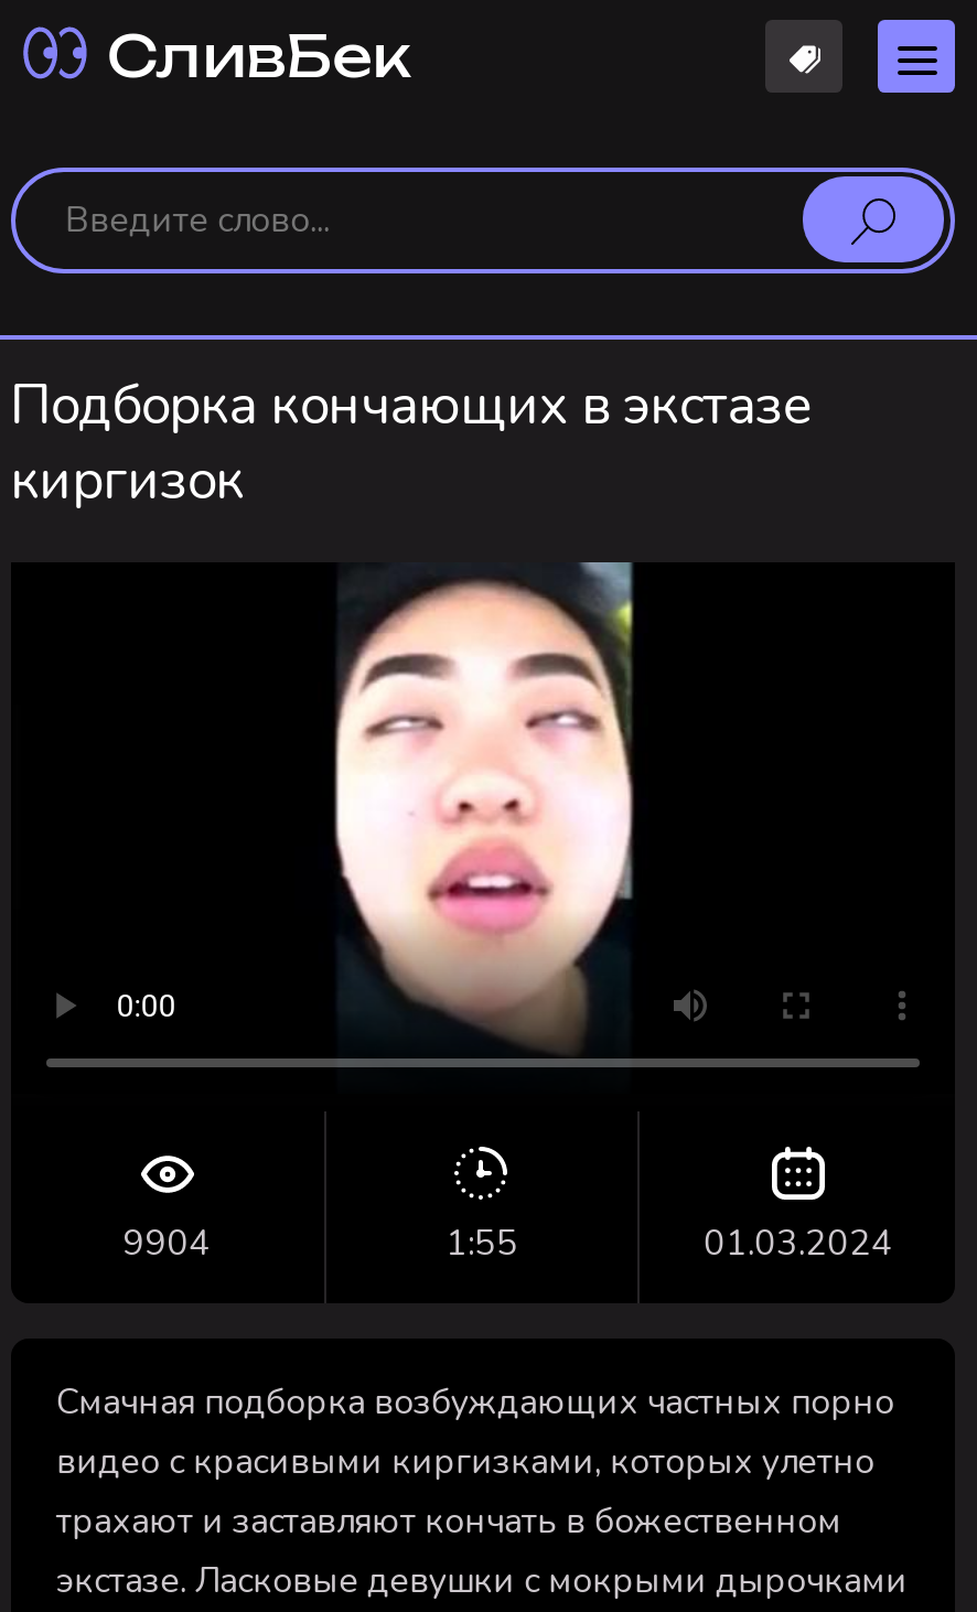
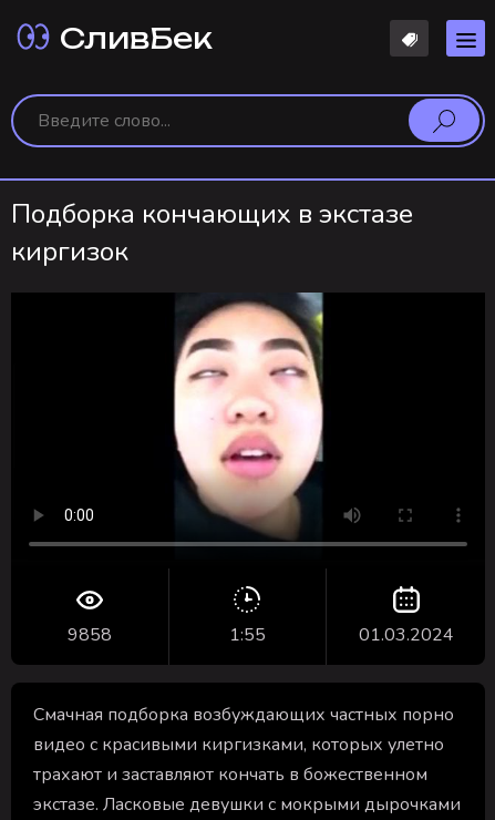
[122,1220,211,1268] 9904 -> [67,623,111,647] 9858

